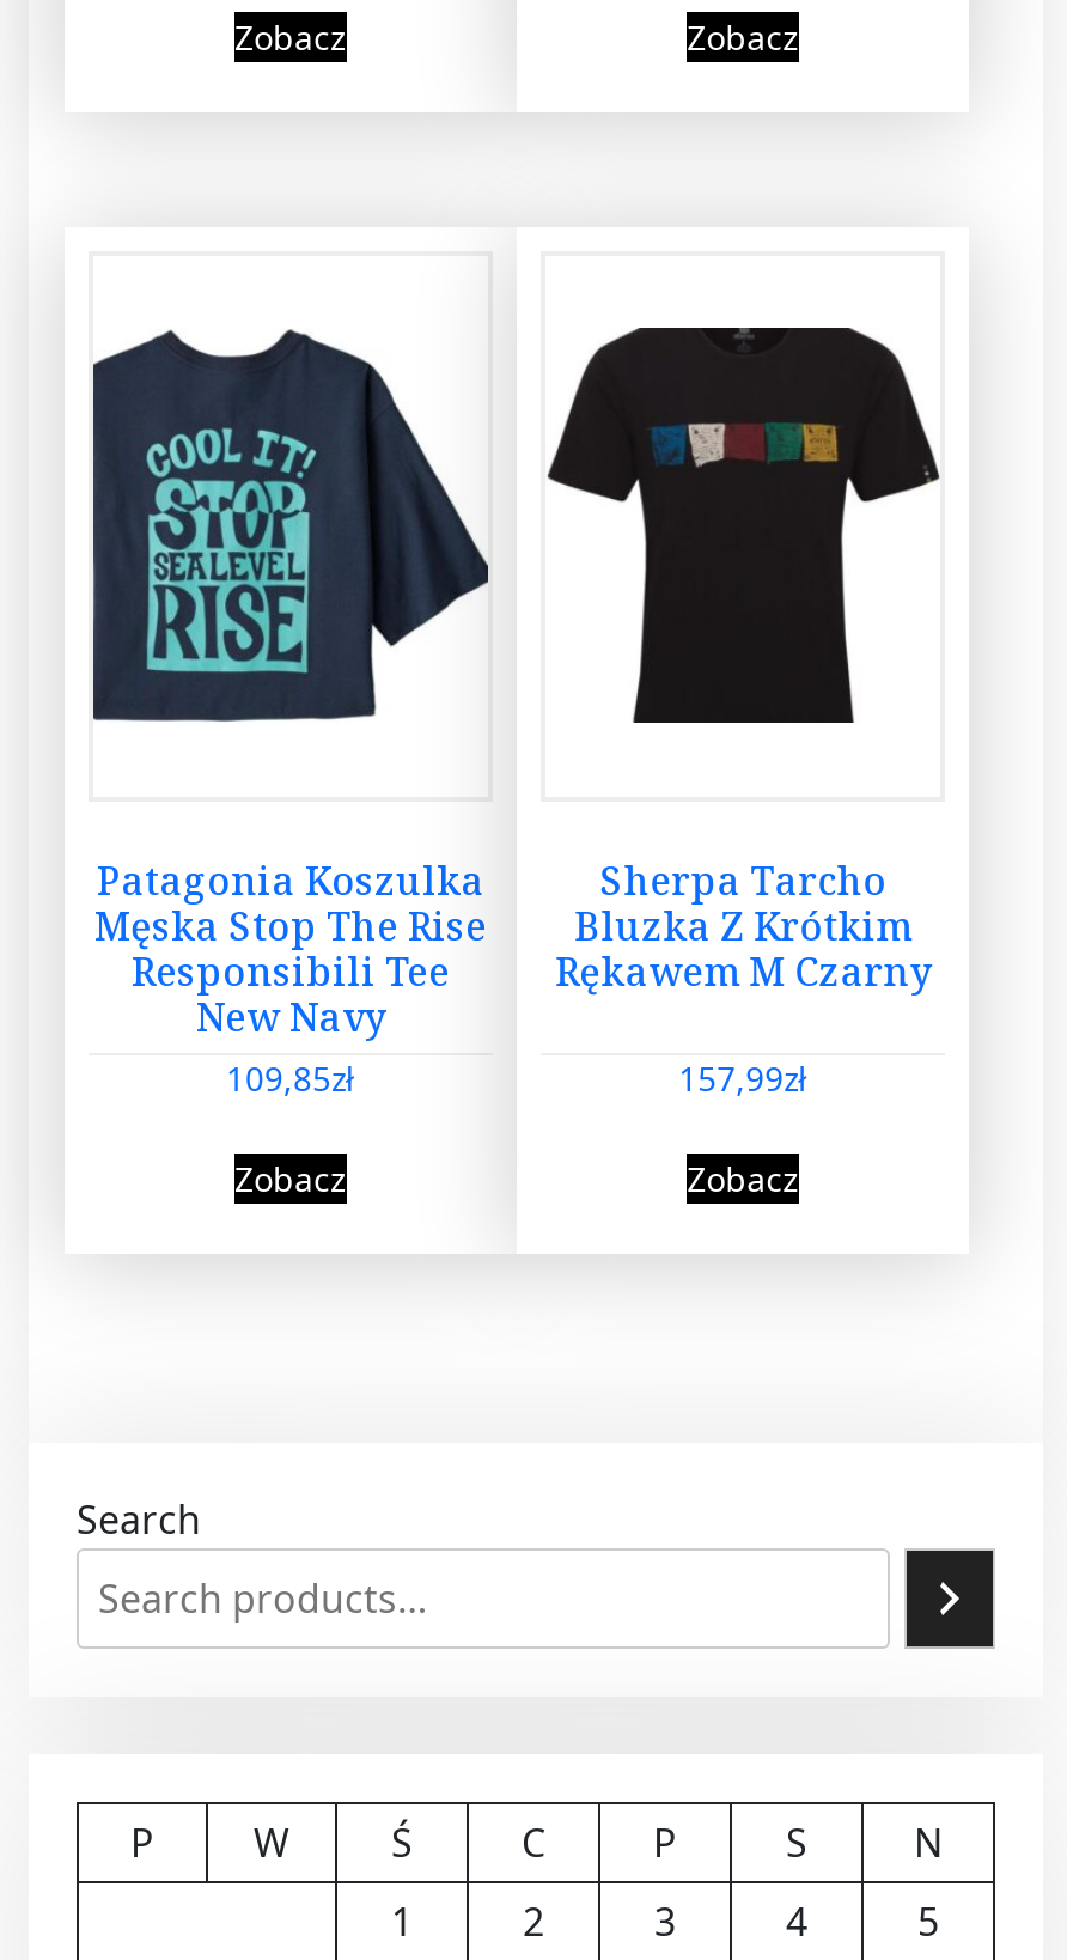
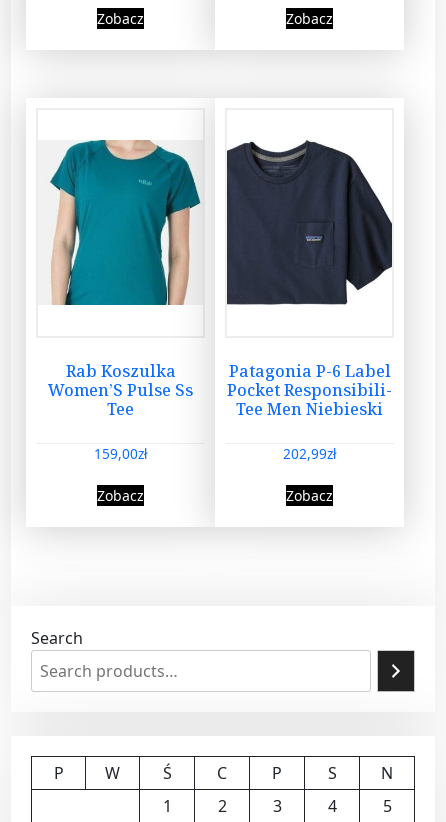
[91,328,490,723] [image] -> [38,139,203,306] [image]
[545,325,943,725] [image] -> [226,140,393,306] [image]
[94,854,487,1100] Patagonia Koszulka | Męska Stop The Rise | Responsibili Tee | New Navy | 109,85zł -> [48,360,193,463] Rab Koszulka | Women’S Pulse Ss | Tee | 159,00zł
[556,854,931,997] Sherpa Tarcho | Bluzka Z Krótkim | Rękawem M Czarny -> [227,360,392,420] Patagonia P-6 Label | Pocket Responsibili- | Tee Men Niebieski
[679,1055,808,1100] 157,99zł -> [283,444,337,463] 202,99zł

